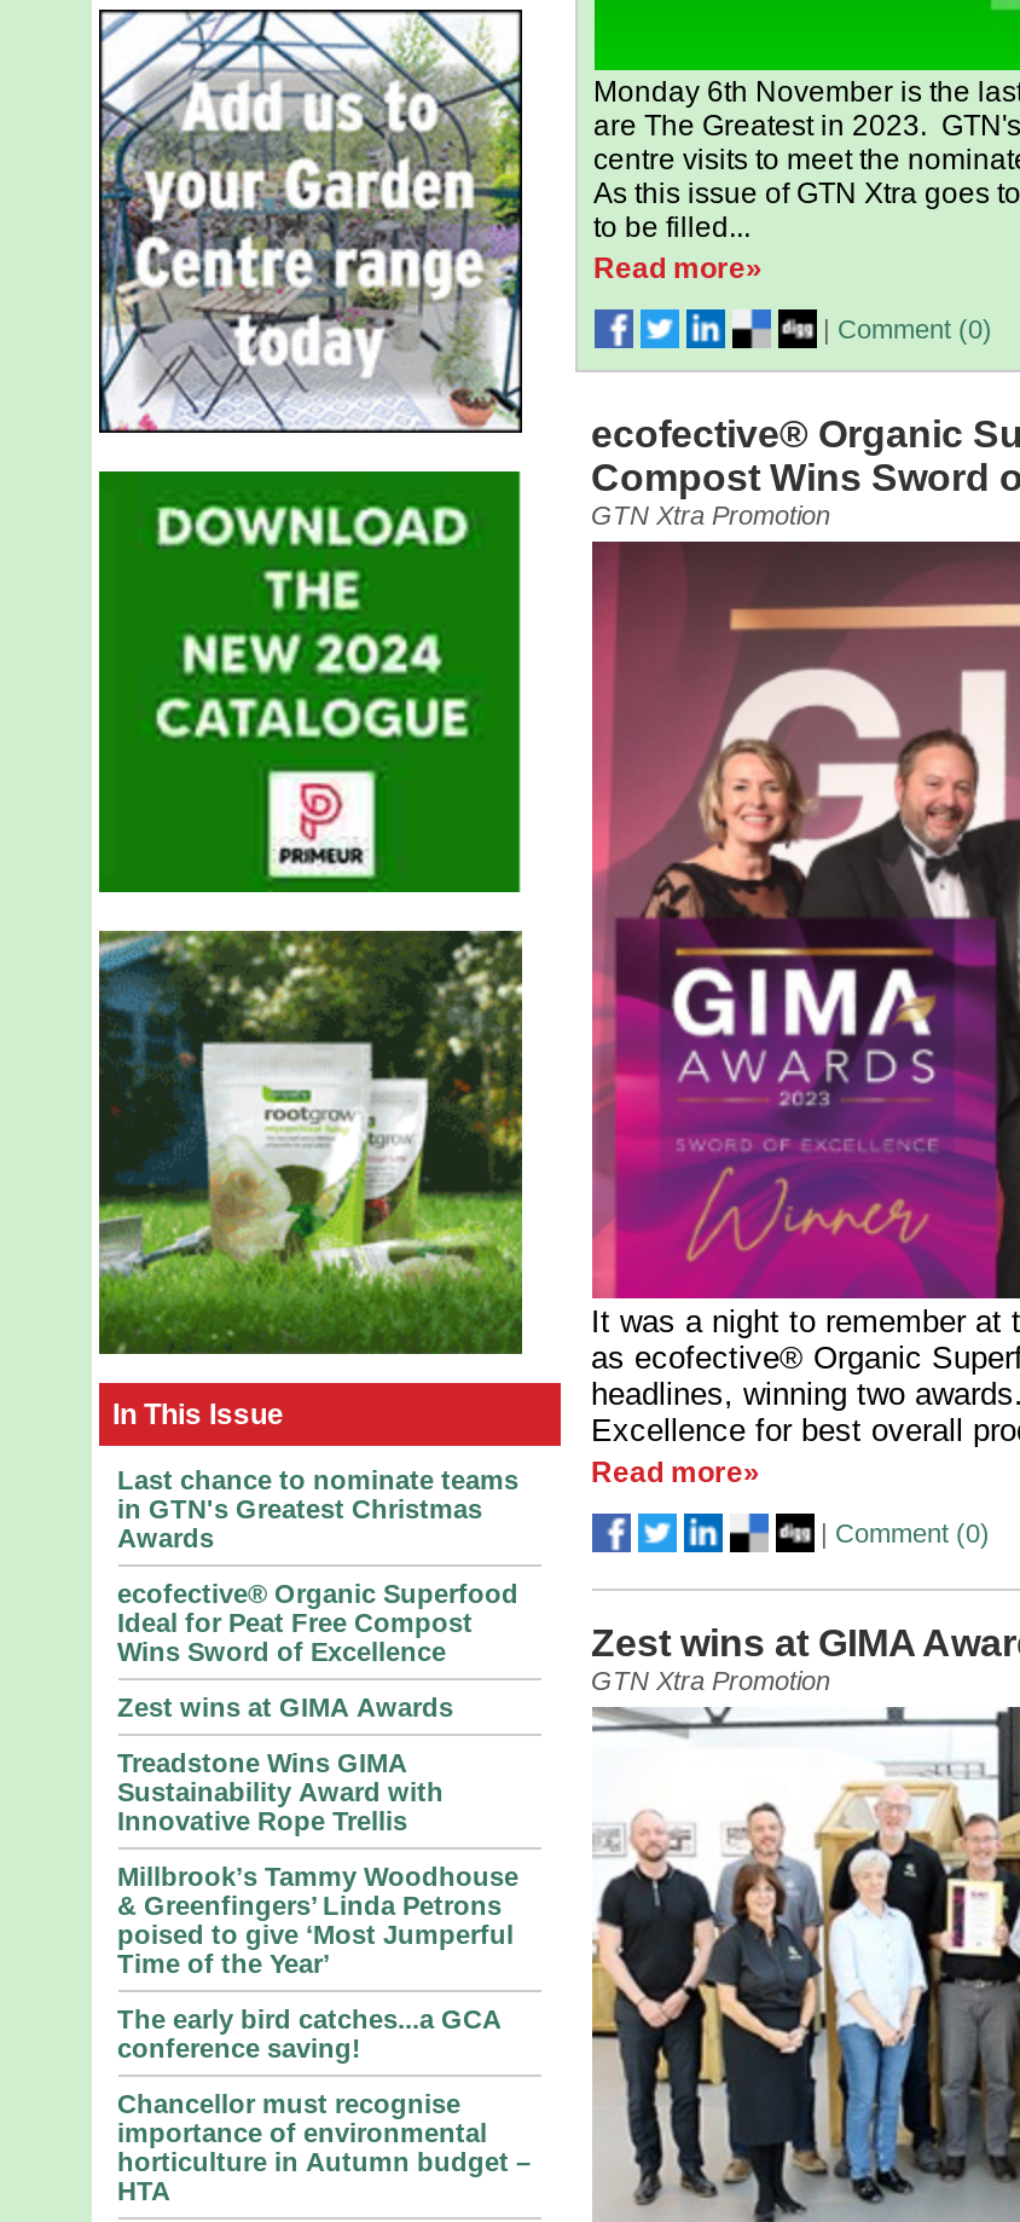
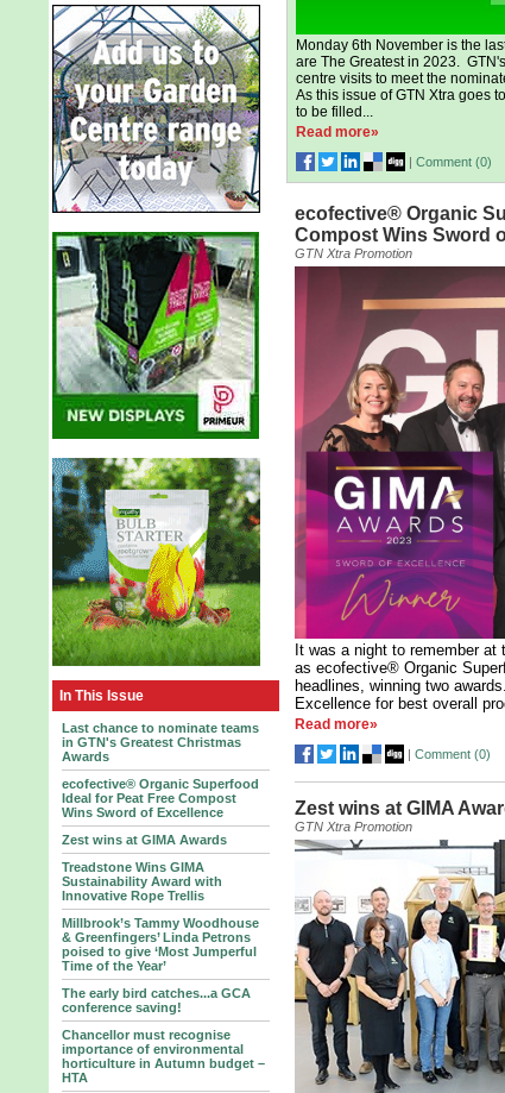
[106,476,512,880] [image] -> [55,234,255,433] [image]
[97,928,522,1354] [image] -> [51,457,260,666] [image]

